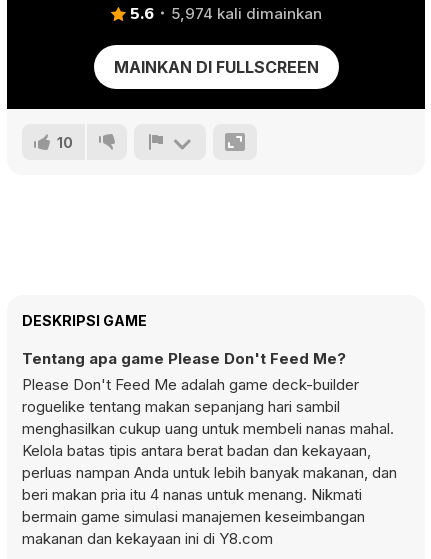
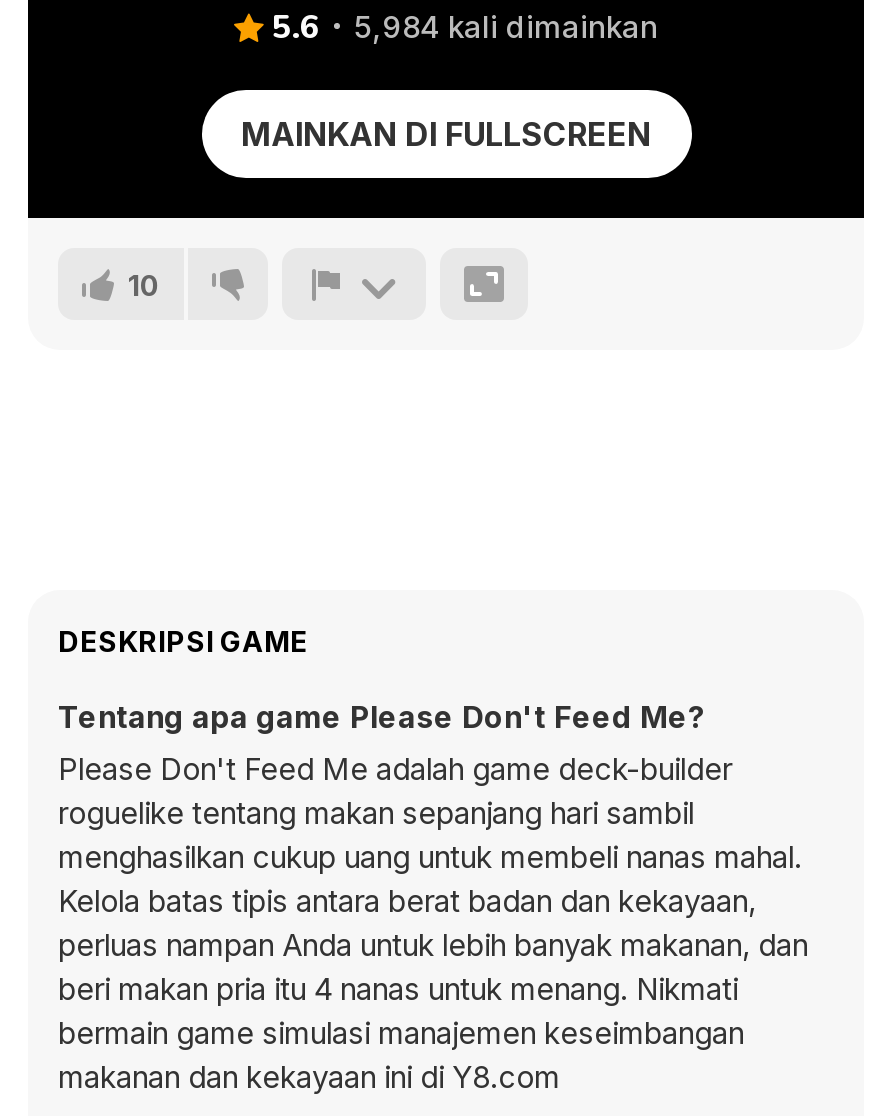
[170,4,321,23] 5,974 kali dimainkan -> [354,8,658,46] 5,984 kali dimainkan

